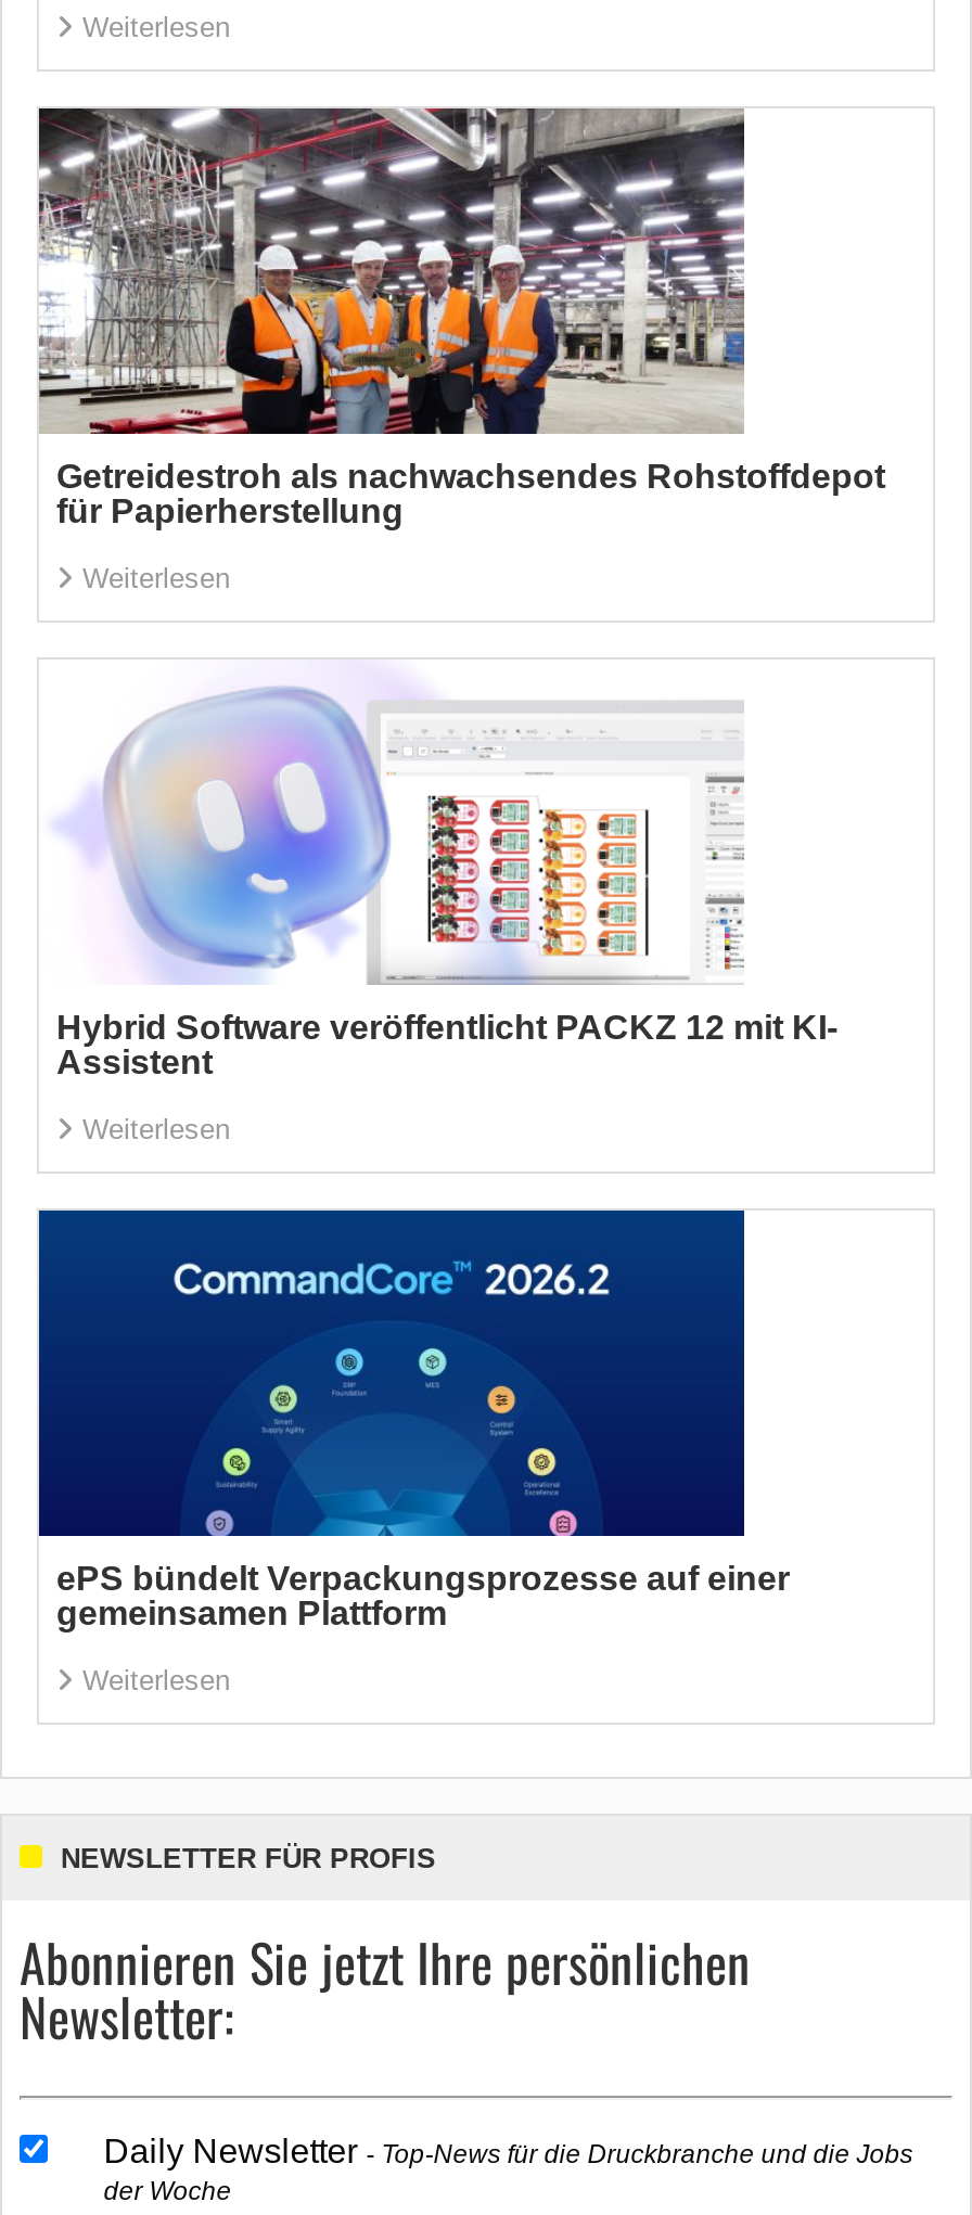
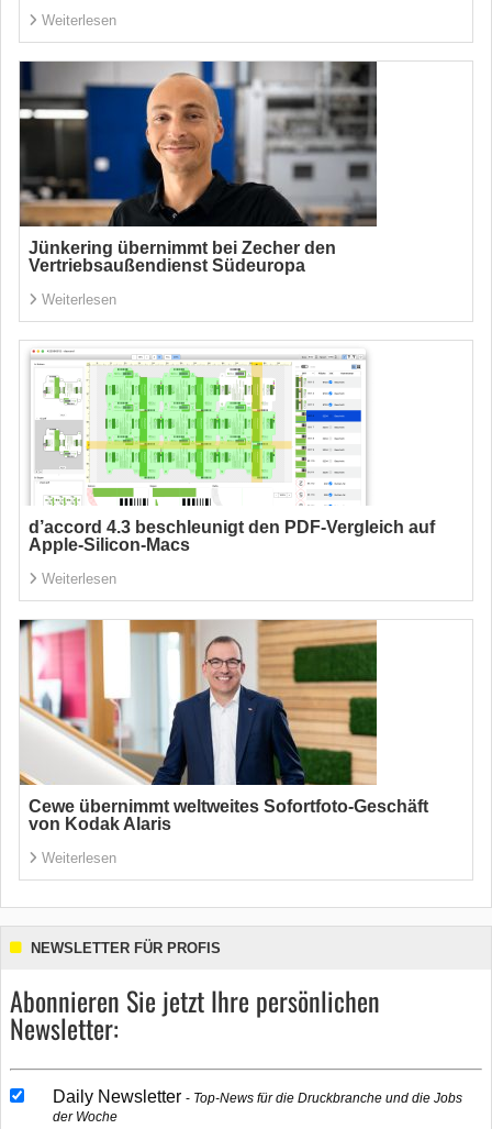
[37,106,885,529] [image] | Getreidestroh als nachwachsendes Rohstoffdepot | für Papierherstellung -> [19,60,378,275] [image] | Jünkering übernimmt bei Zecher den | Vertriebsaußendienst Südeuropa
[56,679,837,1080] [image] | Hybrid Software veröffentlicht PACKZ 12 mit KI- | Assistent -> [29,350,435,554] [image] | d’accord 4.3 beschleunigt den PDF-Vergleich auf | Apple-Silicon-Macs
[37,1208,790,1631] [image] | ePS bündelt Verpackungsprozesse auf einer | gemeinsamen Plattform -> [19,619,428,833] [image] | Cewe übernimmt weltweites Sofortfoto-Geschäft | von Kodak Alaris

